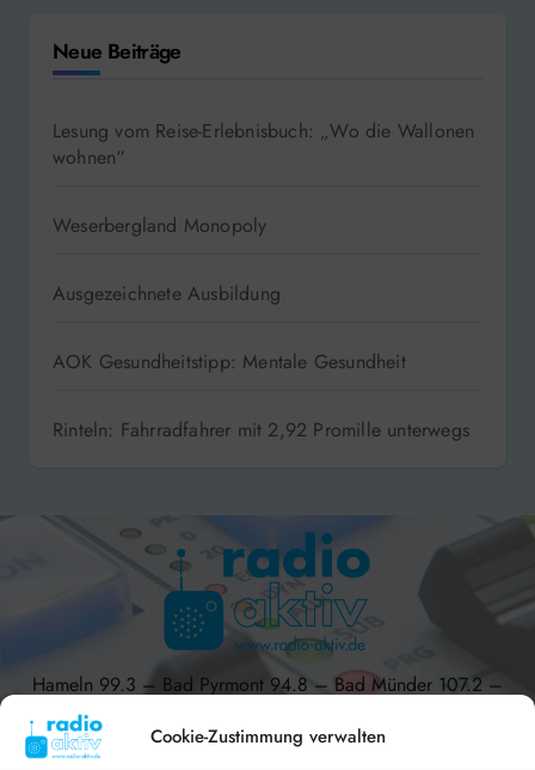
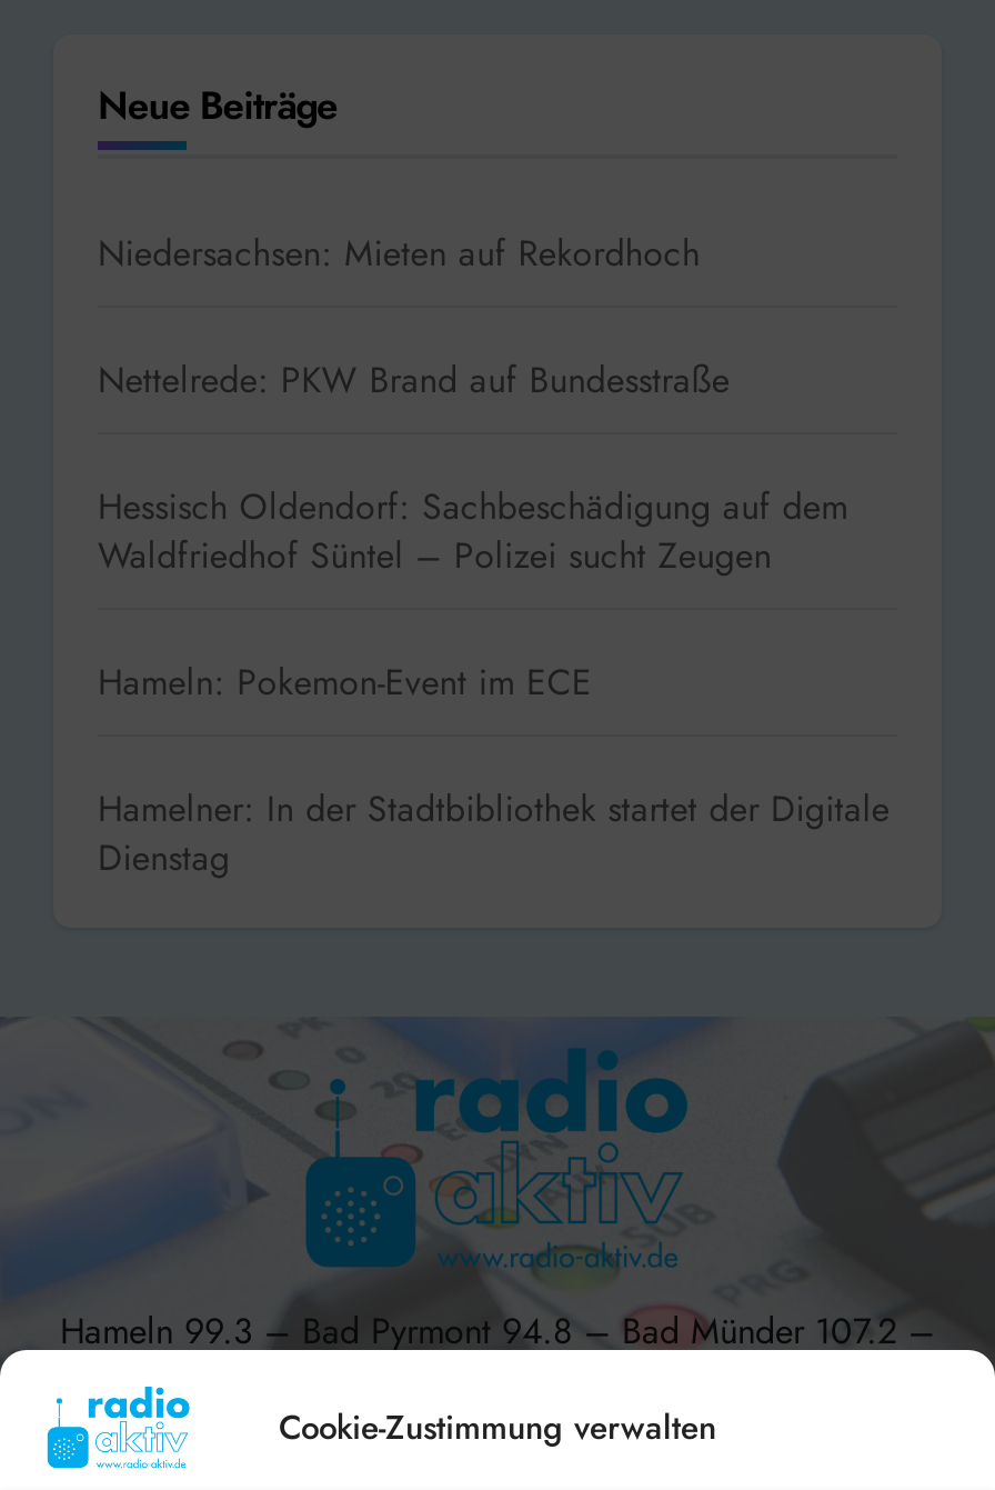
[53,118,475,171] Lesung vom Reise-Erlebnisbuch: „Wo die Wallonen | wohnen“ -> [98,229,700,280] Niedersachsen: Mieten auf Rekordhoch
[53,212,267,240] Weserbergland Monopoly -> [98,355,730,406] Nettelrede: PKW Brand auf Bundesstraße
[53,280,281,308] Ausgezeichnete Ausbildung -> [98,482,848,582] Hessisch Oldendorf: Sachbeschädigung auf dem | Waldfriedhof Süntel – Polizei sucht Zeugen
[53,348,406,376] AOK Gesundheitstipp: Mentale Gesundheit -> [98,658,592,709] Hameln: Pokemon-Event im ECE
[53,417,469,444] Rinteln: Fahrradfahrer mit 2,92 Promille unterwegs -> [98,784,890,884] Hamelner: In der Stadtbibliothek startet der Digitale | Dienstag

